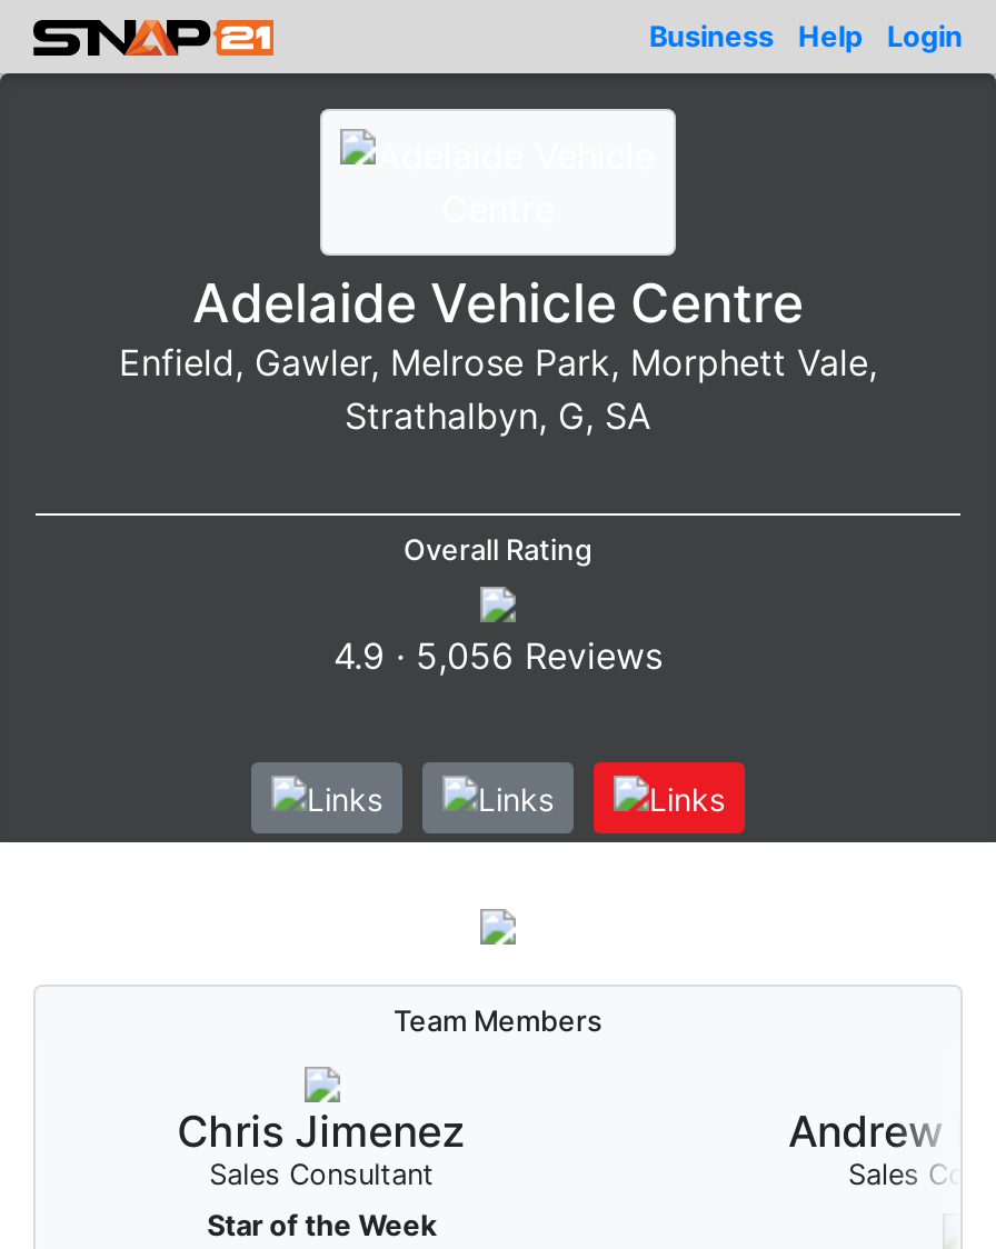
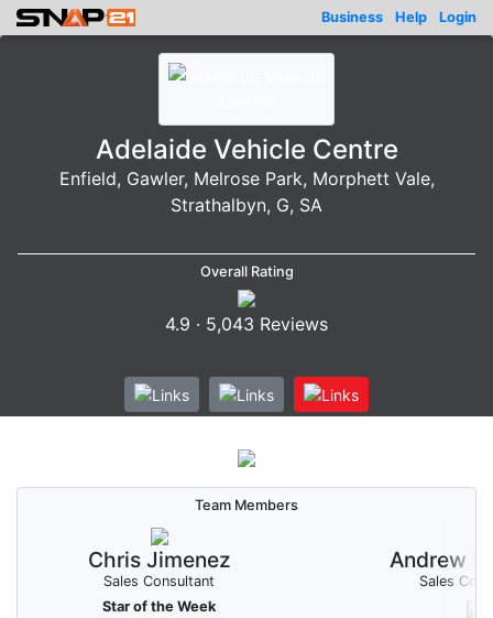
[333,633,663,677] 4.9 · 5,056 Reviews -> [165,312,328,334] 4.9 · 5,043 Reviews

